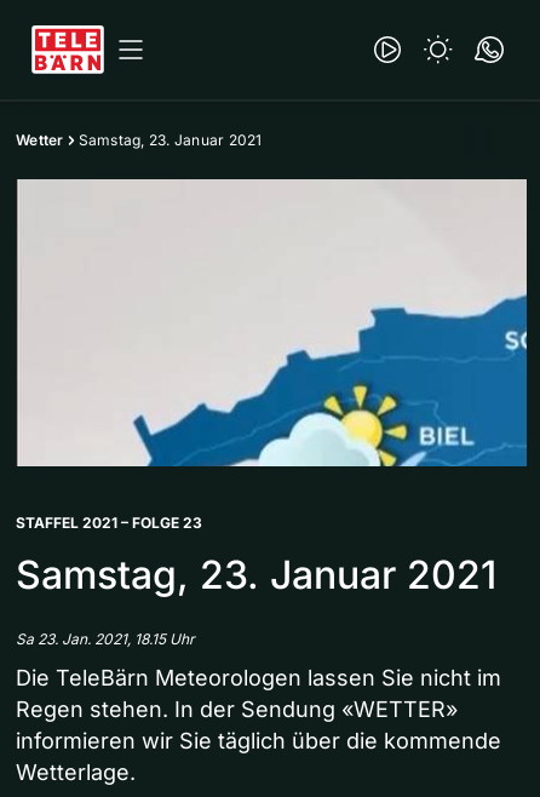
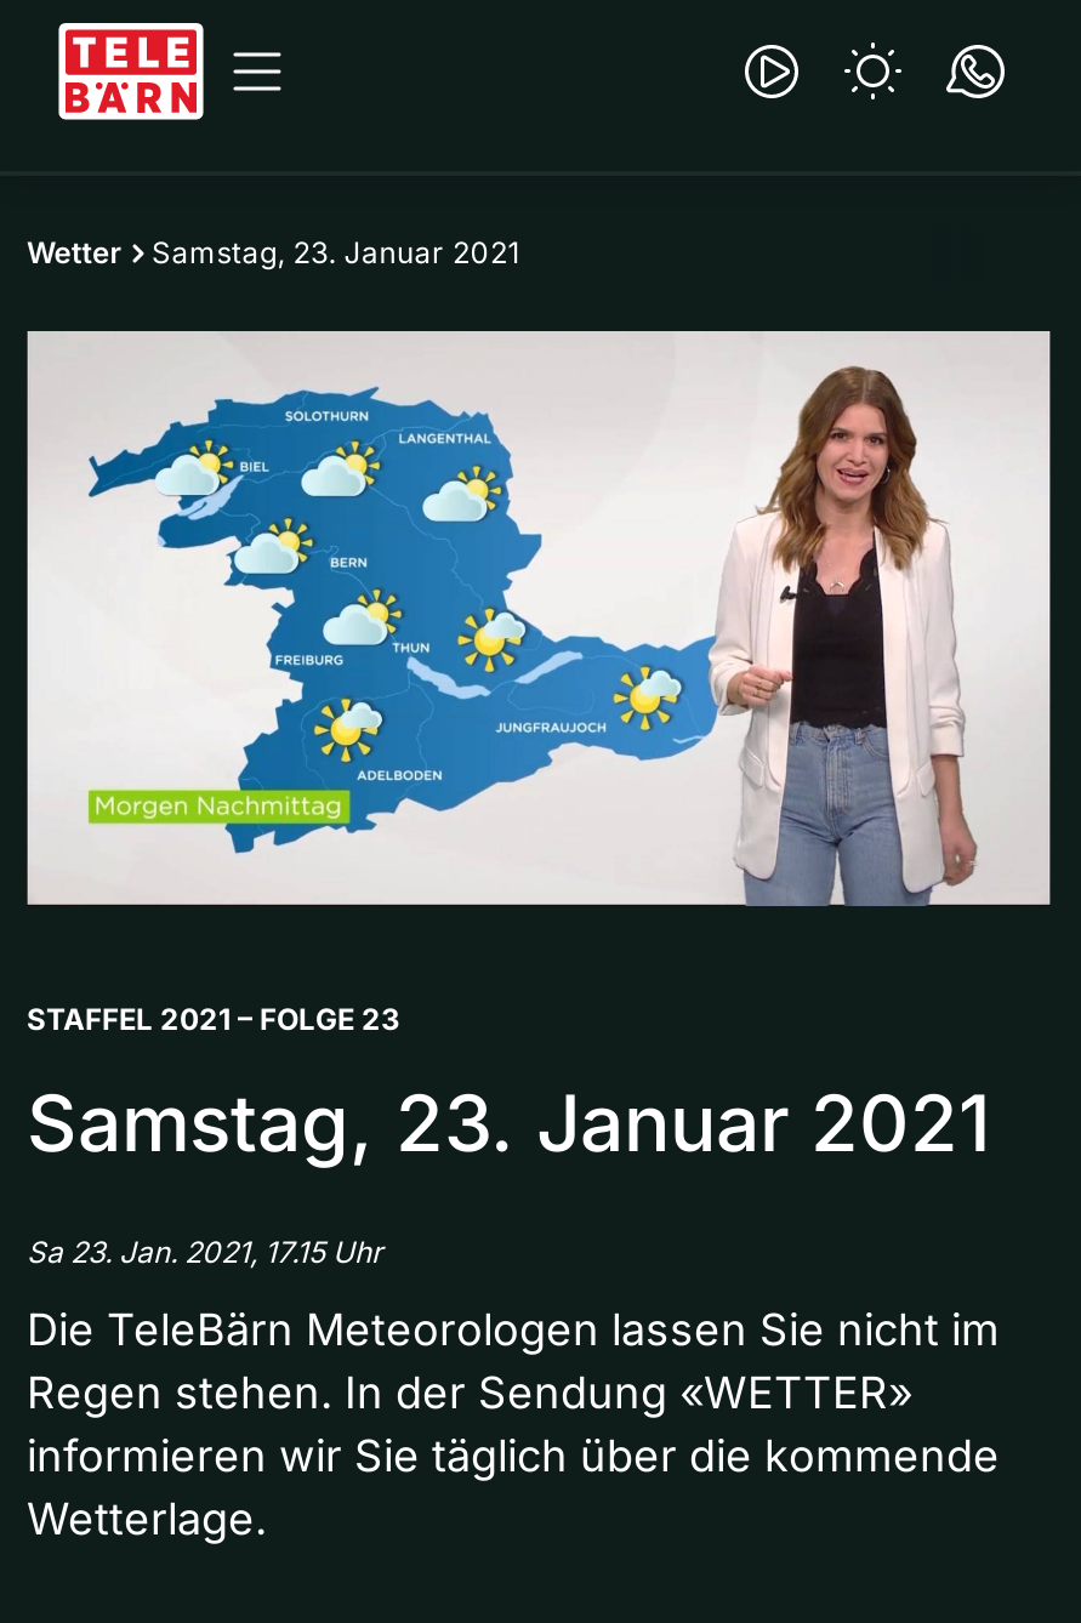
[21,197,528,468] [image] -> [34,365,1053,909] [image]
[16,630,195,649] Sa 23. Jan. 2021, 18.15 Uhr -> [27,1235,383,1271] Sa 23. Jan. 2021, 17.15 Uhr

